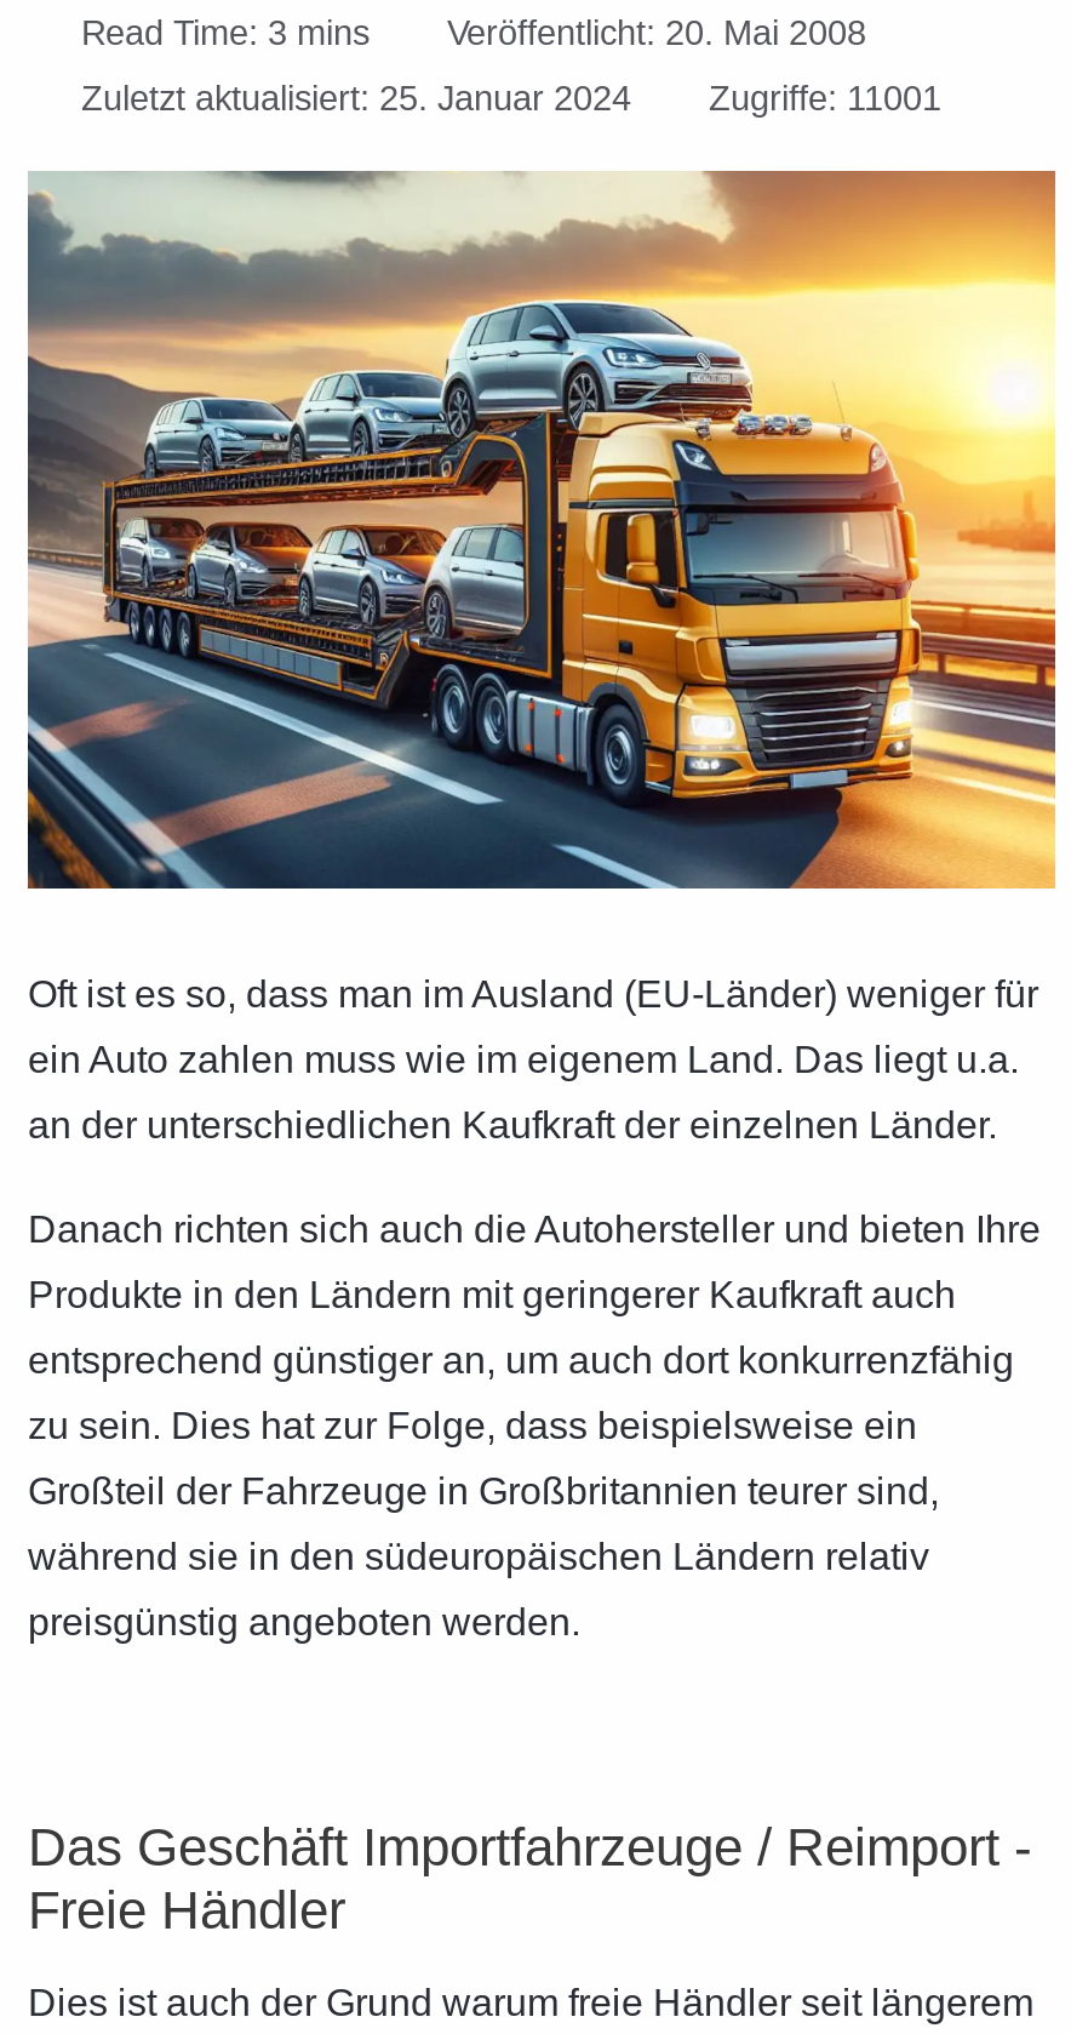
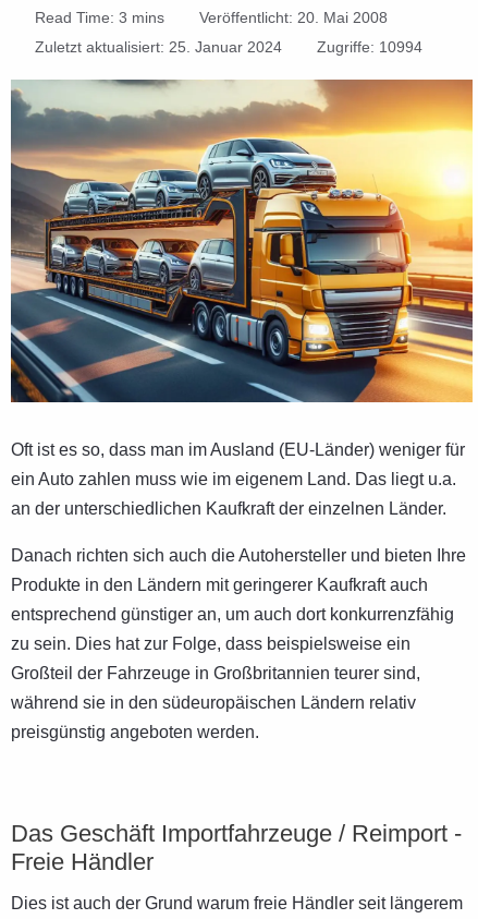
[81,79,941,118] Zuletzt aktualisiert: 25. Januar 2024 Zugriffe: 11001 -> [35,38,422,56] Zuletzt aktualisiert: 25. Januar 2024 Zugriffe: 10994

